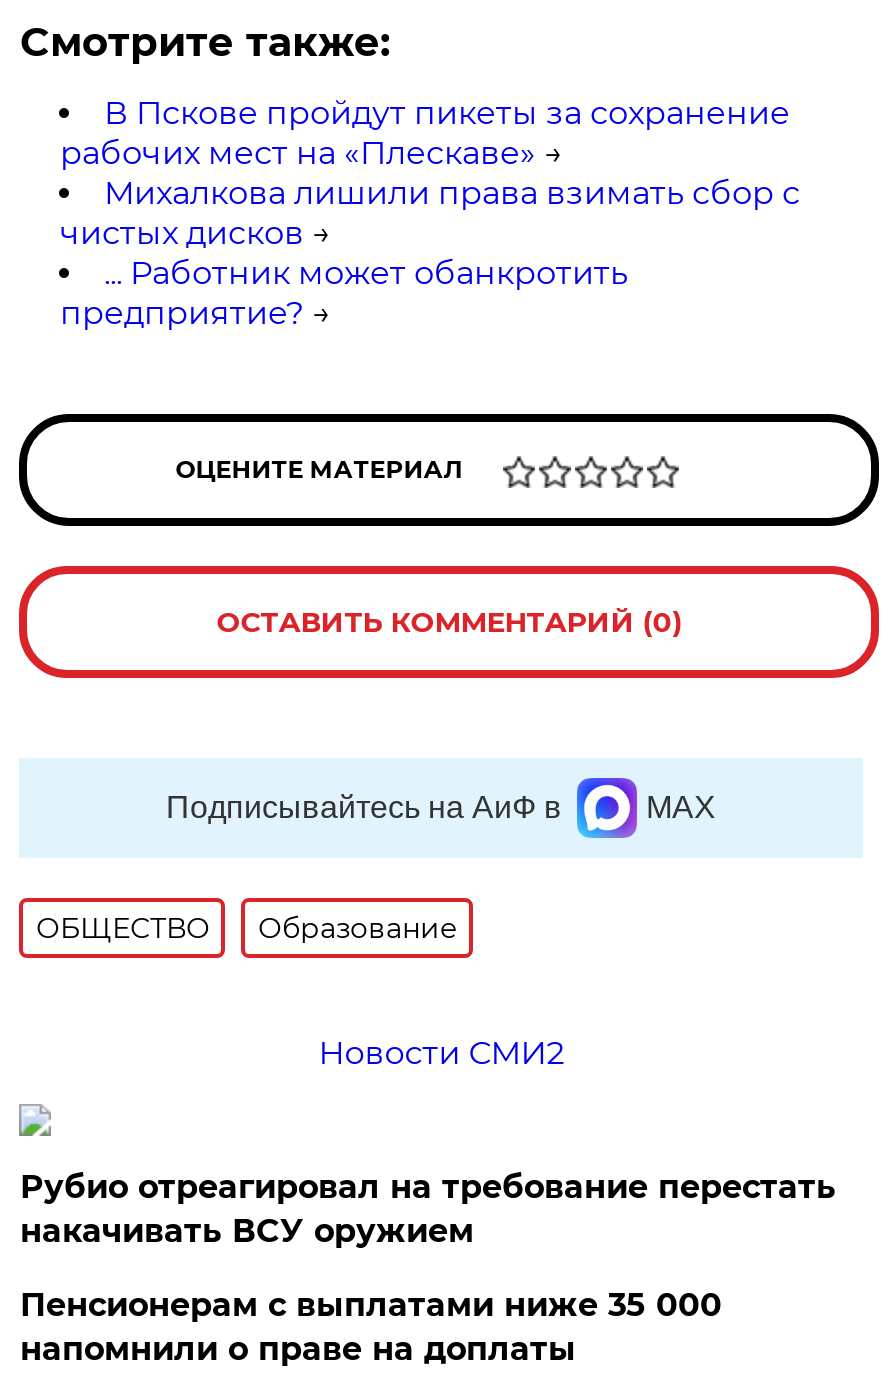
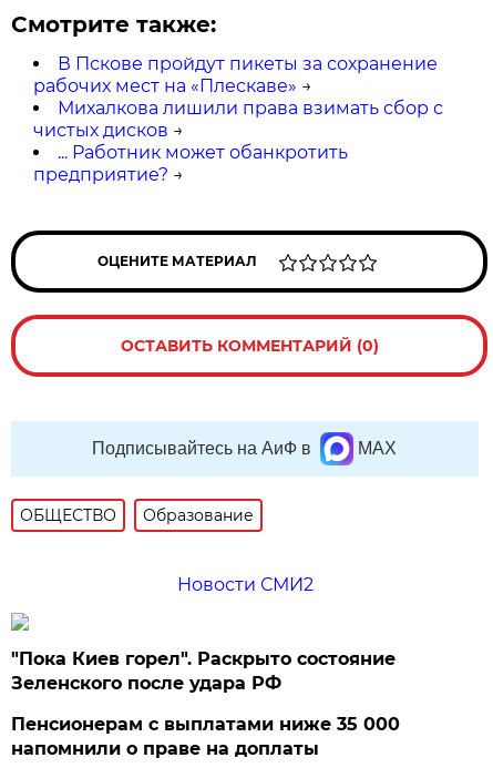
[20,1168,836,1250] Рубио отреагировал на требование перестать | накачивать ВСУ оружием -> [12,648,396,694] "Пока Киев горел". Раскрыто состояние | Зеленского после удара РФ

